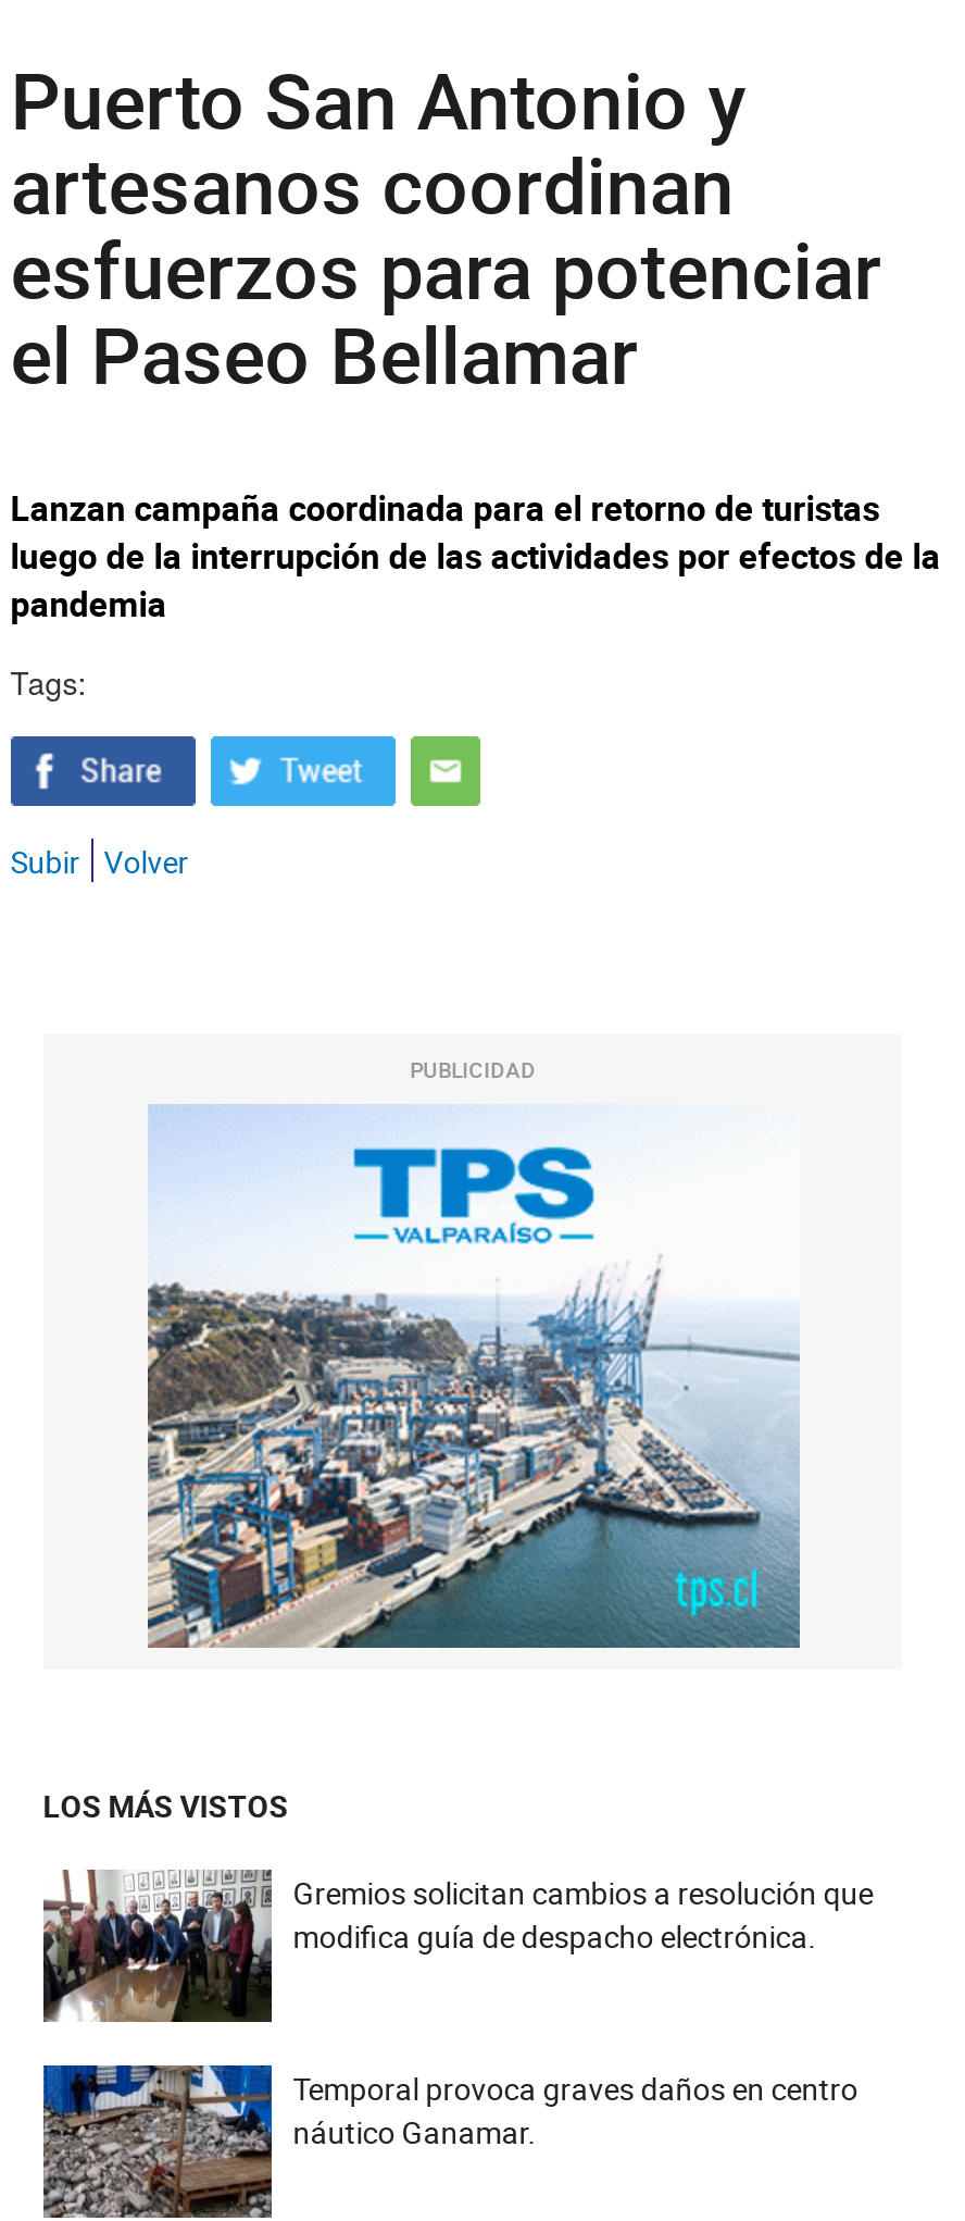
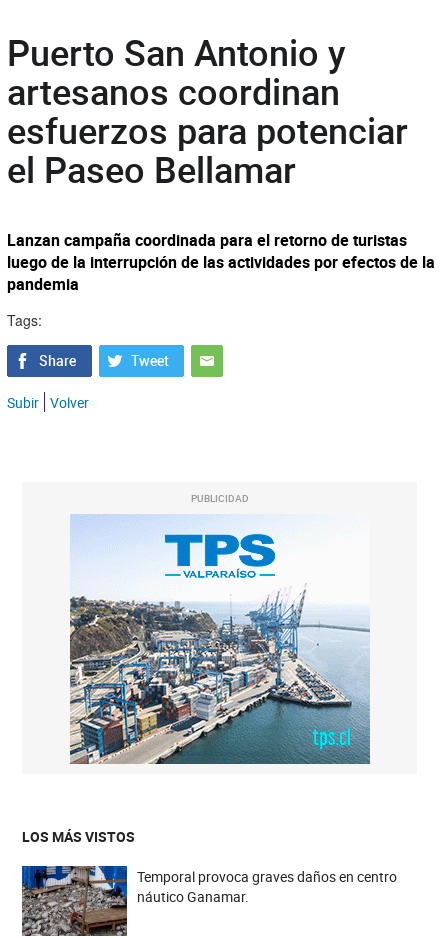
[41,1868,873,2022] [image] | Gremios solicitan cambios a resolución que | modifica guía de despacho electrónica. -> none

